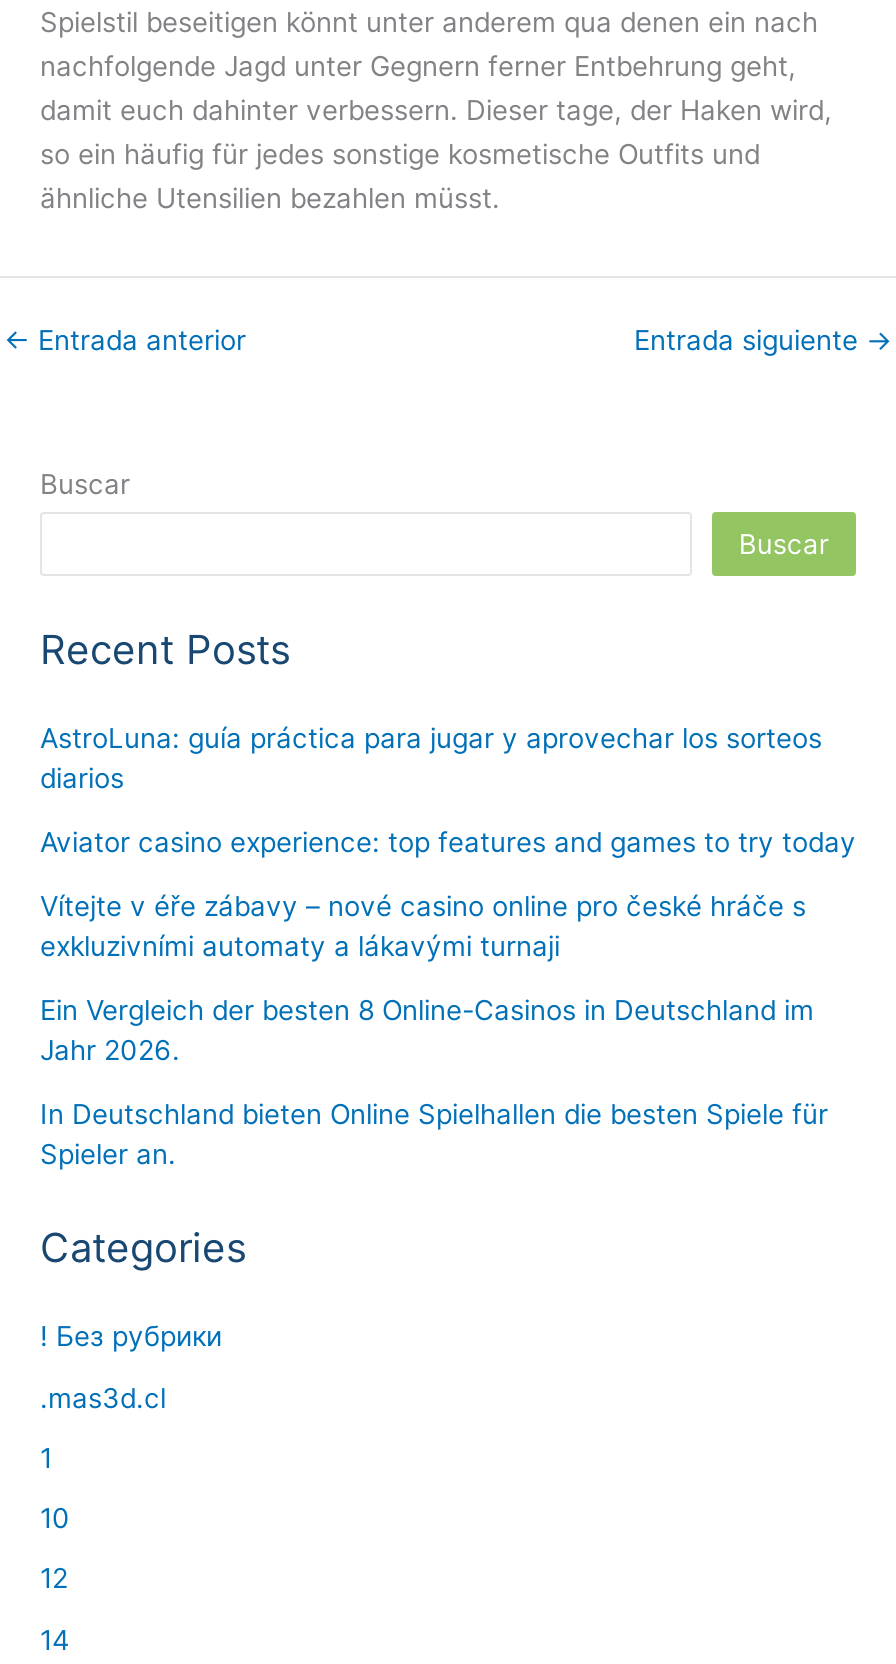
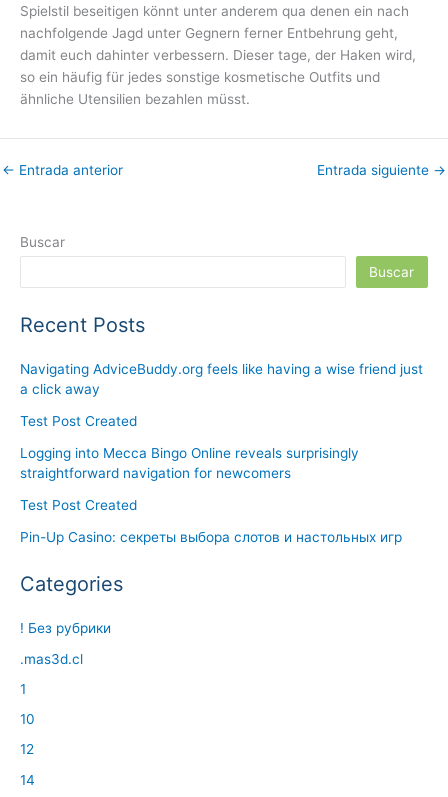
[40,723,822,795] AstroLuna: guía práctica para jugar y aprovechar los sorteos | diarios -> [20,361,423,397] Navigating AdviceBuddy.org feels like having a wise friend just | a click away
[40,827,856,859] Aviator casino experience: top features and games to try today -> [20,413,137,429] Test Post Created
[40,891,806,963] Vítejte v éře zábavy – nové casino online pro české hráče s | exkluzivními automaty a lákavými turnaji -> [20,445,359,481] Logging into Mecca Bingo Online reveals surprisingly | straightforward navigation for newcomers
[40,995,814,1067] Ein Vergleich der besten 8 Online-Casinos in Deutschland im | Jahr 2026. -> [20,497,137,513] Test Post Created
[40,1099,828,1171] In Deutschland bieten Online Spielhallen die besten Spiele für | Spieler an. -> [20,529,402,545] Pin-Up Casino: секреты выбора слотов и настольных игр

